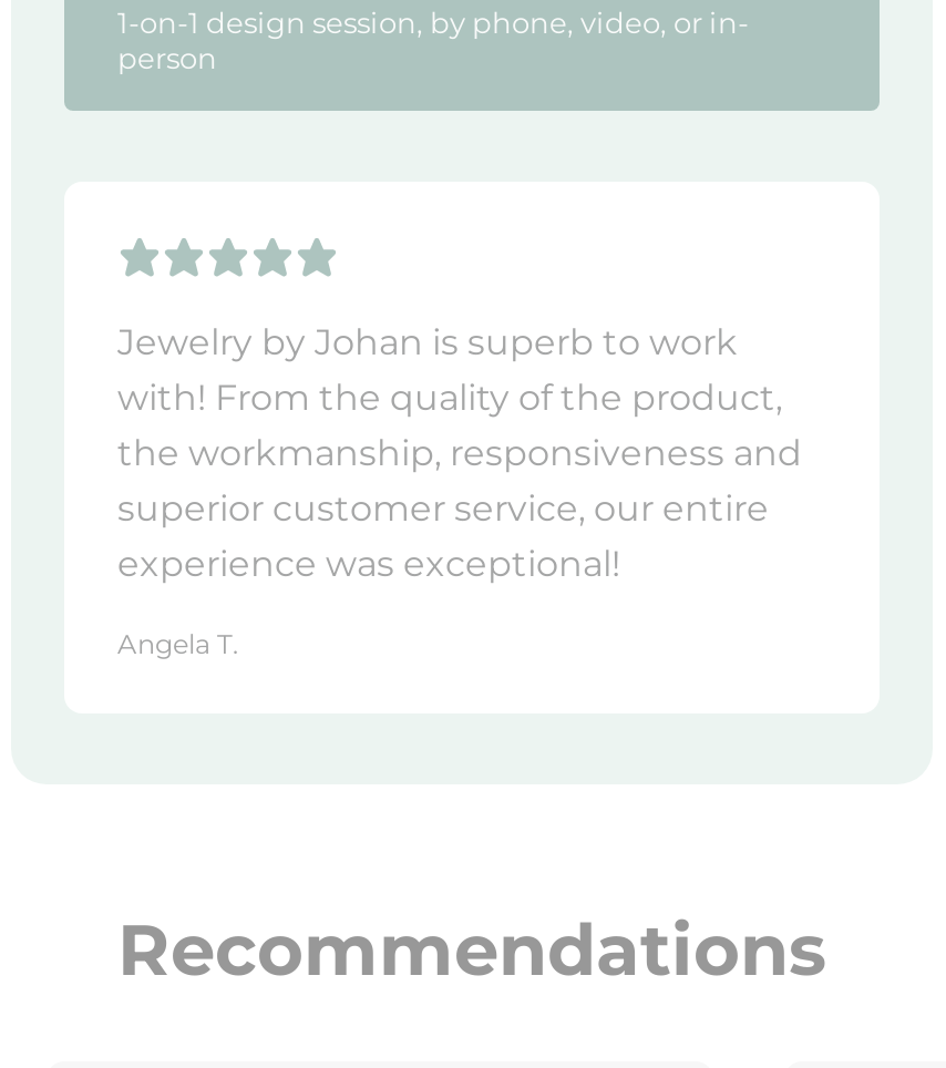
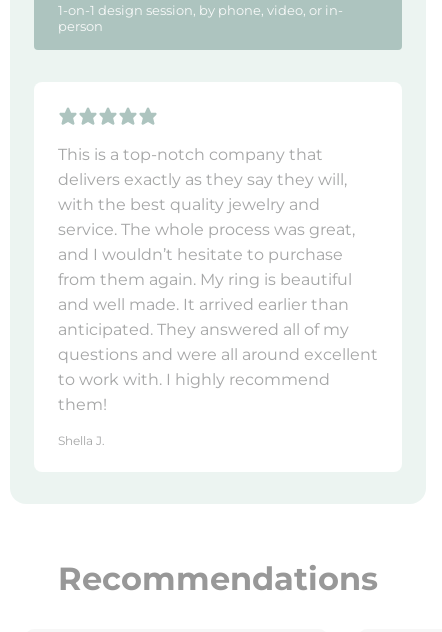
[117,322,802,585] Jewelry by Johan is superb to work | with! From the quality of the product, | the workmanship, responsiveness and | superior customer service, our entire | experience was exceptional! -> [58,145,378,414] This is a top-notch company that | delivers exactly as they say they will, | with the best quality jewelry and | service. The whole process was great, | and I wouldn’t hesitate to purchase | from them again. My ring is beautiful | and well made. It arrived earlier than | anticipated. They answered all of my | questions and were all around excellent | to work with. I highly recommend | them!
[117,628,239,661] Angela T. -> [58,433,105,448] Shella J.

